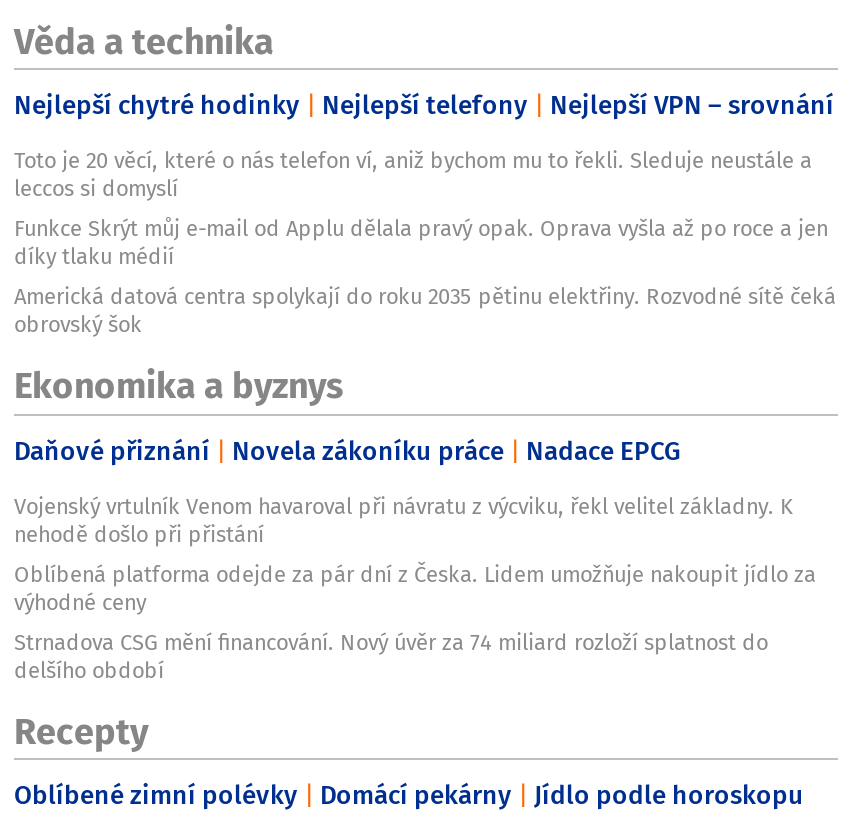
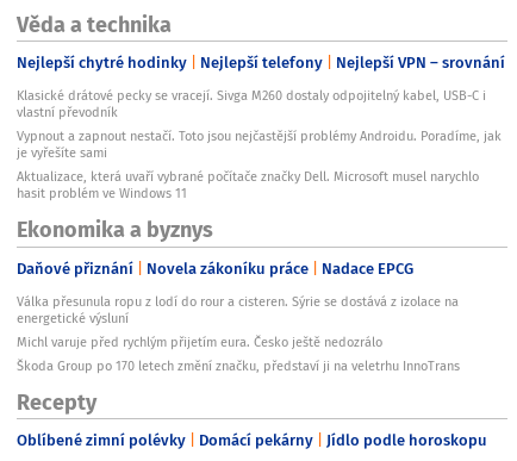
[14,145,836,341] Toto je 20 věcí, které o nás telefon ví, aniž bychom mu to řekli. Sleduje neustále a | leccos si domyslí | Funkce Skrýt můj e-mail od Applu dělala pravý opak. Oprava vyšla až po roce a jen | díky tlaku médií | Americká datová centra spolykají do roku 2035 pětinu elektřiny. Rozvodné sítě čeká | obrovský šok -> [17,86,502,203] Klasické drátové pecky se vracejí. Sivga M260 dostaly odpojitelný kabel, USB-C i | vlastní převodník | Vypnout a zapnout nestačí. Toto jsou nejčastější problémy Androidu. Poradíme, jak | je vyřešíte sami | Aktualizace, která uvaří vybrané počítače značky Dell. Microsoft musel narychlo | hasit problém ve Windows 11
[14,490,816,686] Vojenský vrtulník Venom havaroval při návratu z výcviku, řekl velitel základny. K | nehodě došlo při přistání | Oblíbená platforma odejde za pár dní z Česka. Lidem umožňuje nakoupit jídlo za | výhodné ceny | Strnadova CSG mění financování. Nový úvěr za 74 miliard rozloží splatnost do | delšího období -> [17,292,460,375] Válka přesunula ropu z lodí do rour a cisteren. Sýrie se dostává z izolace na | energetické výsluní | Michl varuje před rychlým přijetím eura. Česko ještě nedozrálo | Škoda Group po 170 letech změní značku, představí ji na veletrhu InnoTrans

